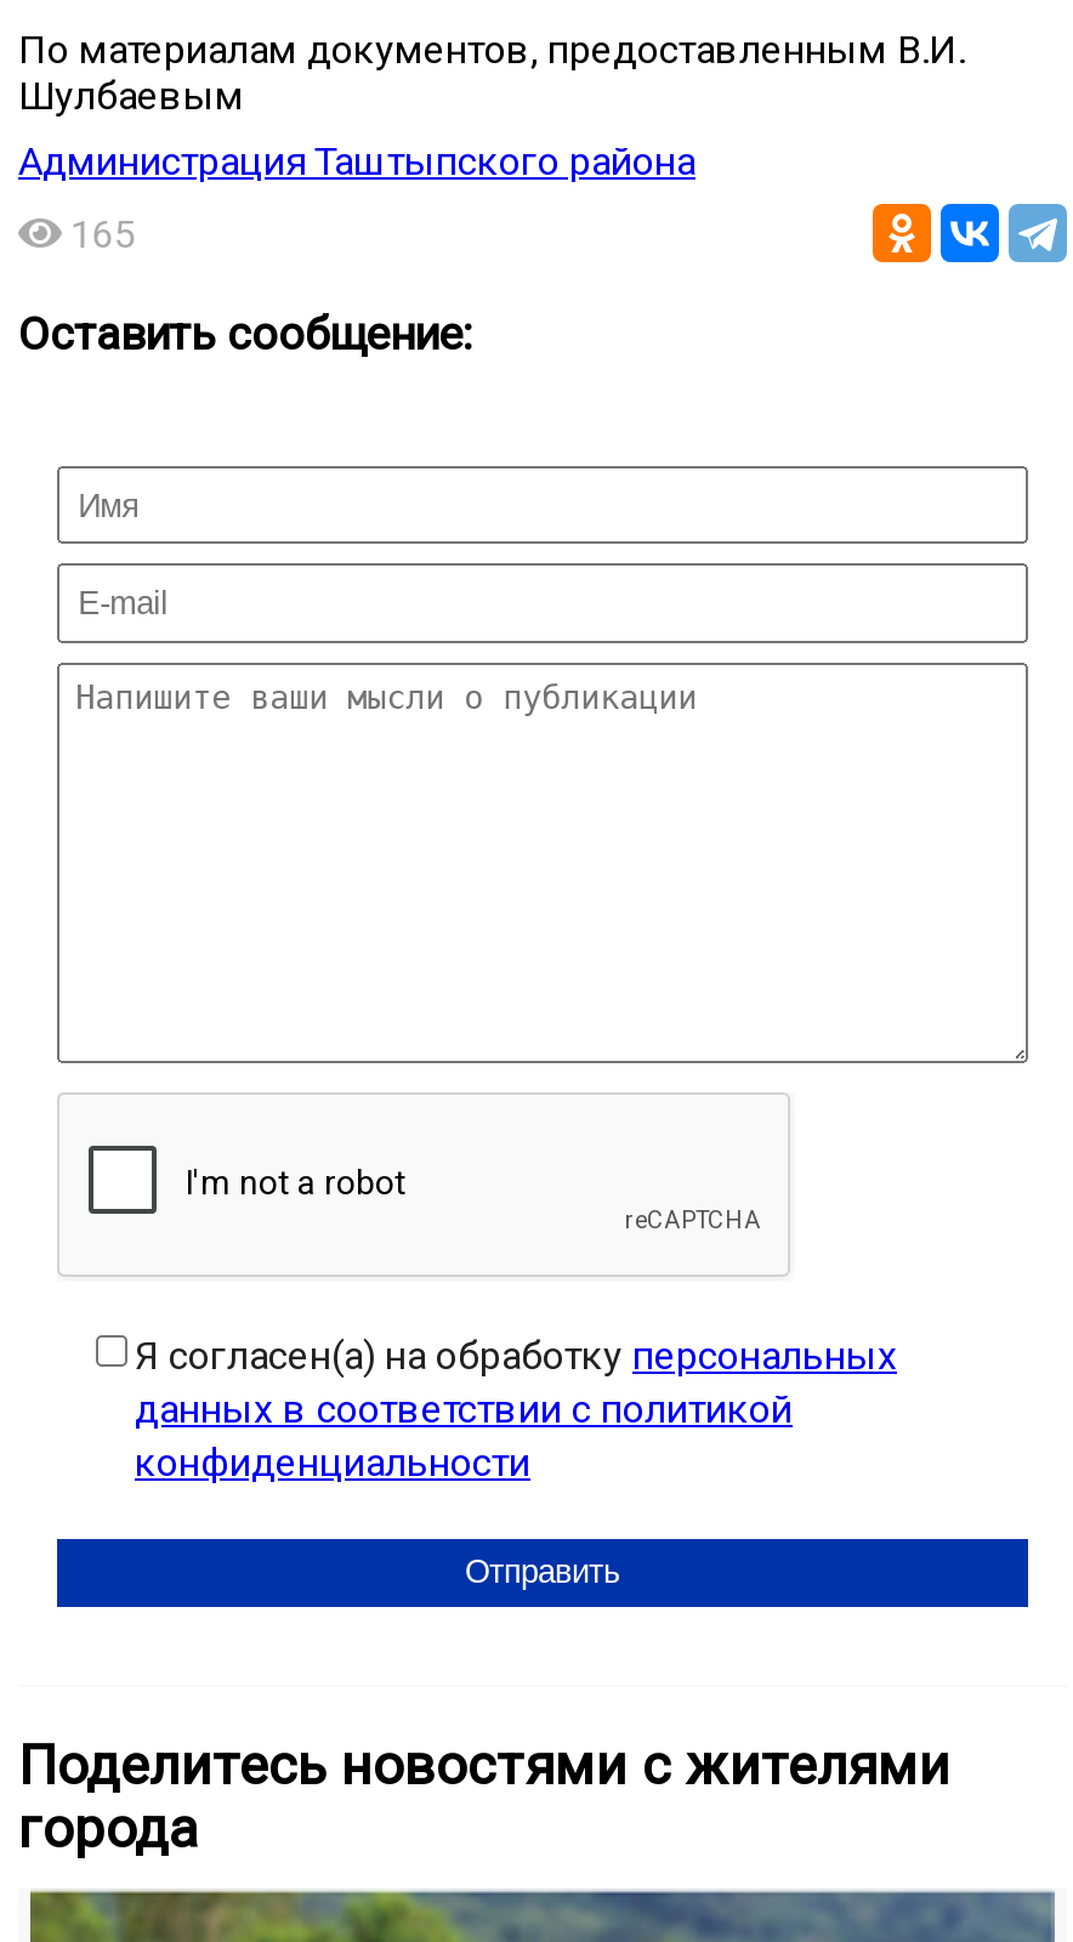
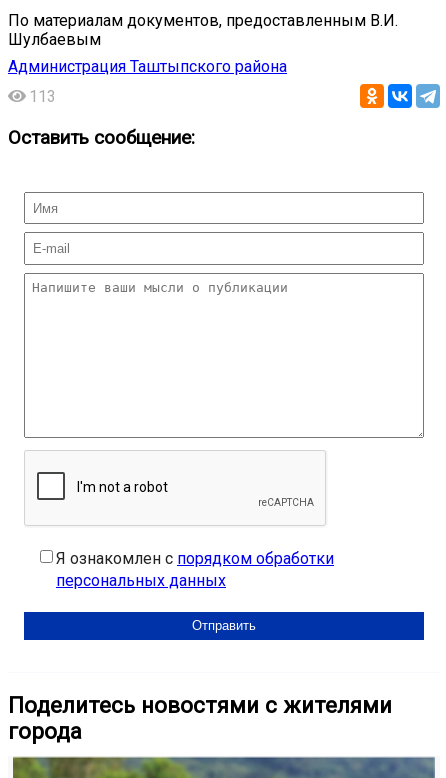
[70,211,135,257] 165 -> [29,87,56,106] 113
[135,1332,897,1485] Я согласен(а) на обработку персональных | данных в соответствии с политикой | конфиденциальности -> [56,549,334,590] Я ознакомлен с порядком обработки | персональных данных

